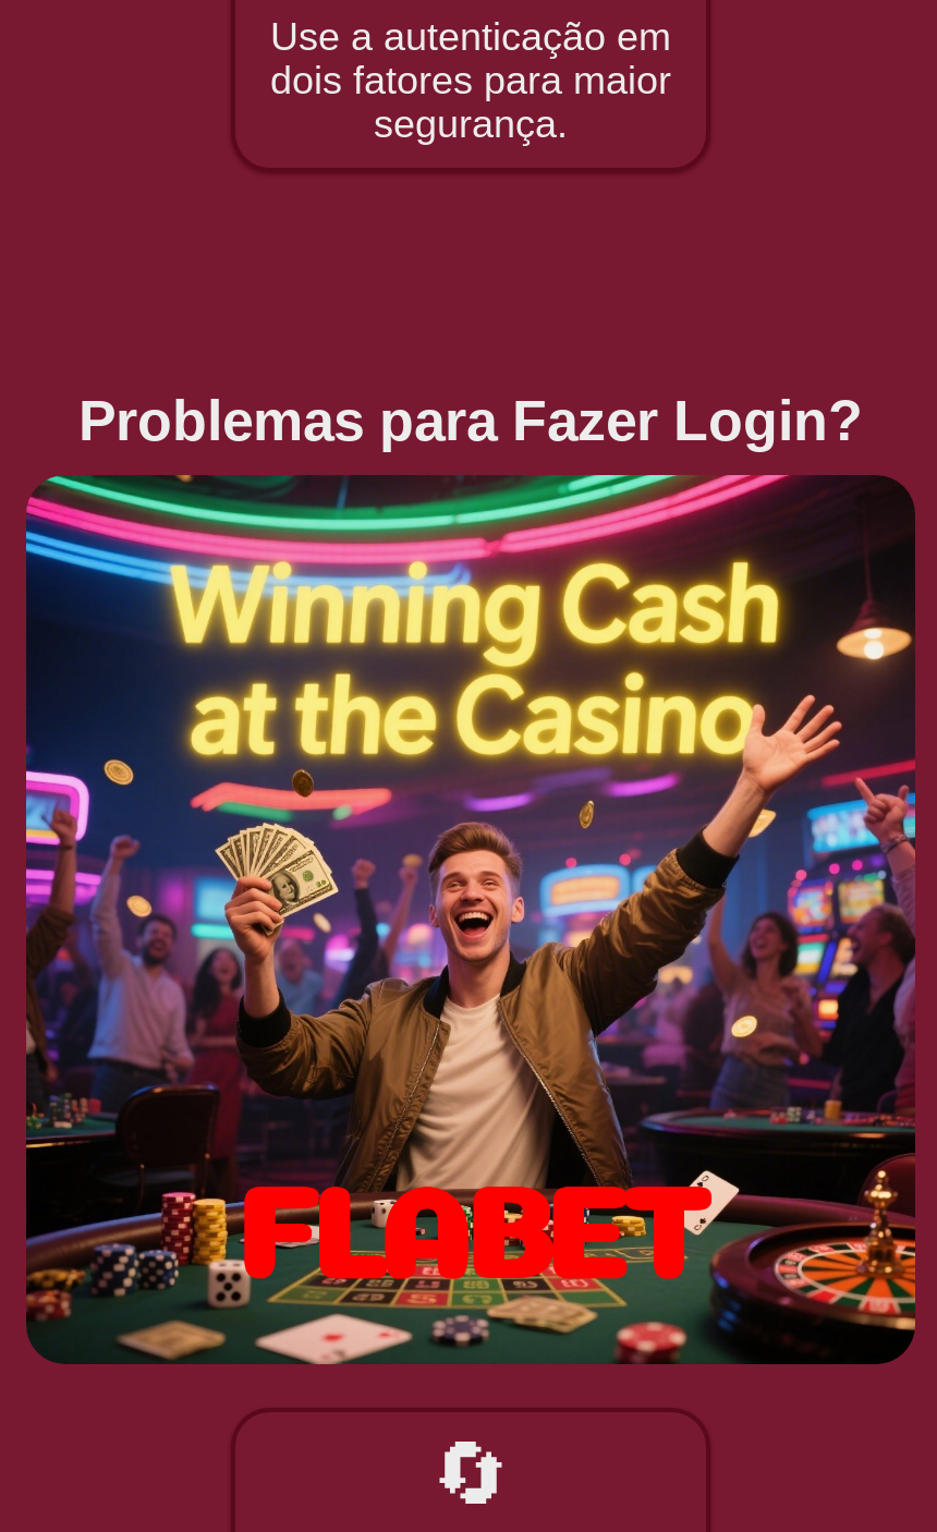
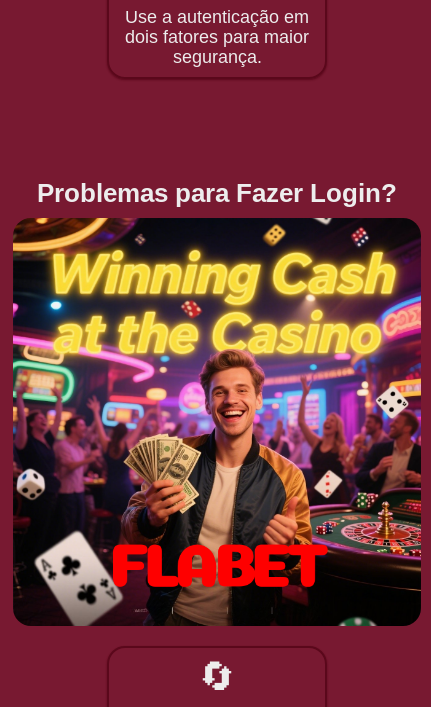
[24,473,917,1366] [image] -> [12,217,422,627] [image]

